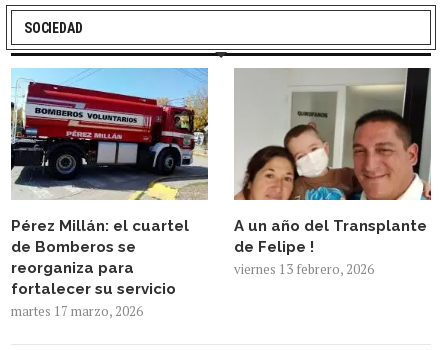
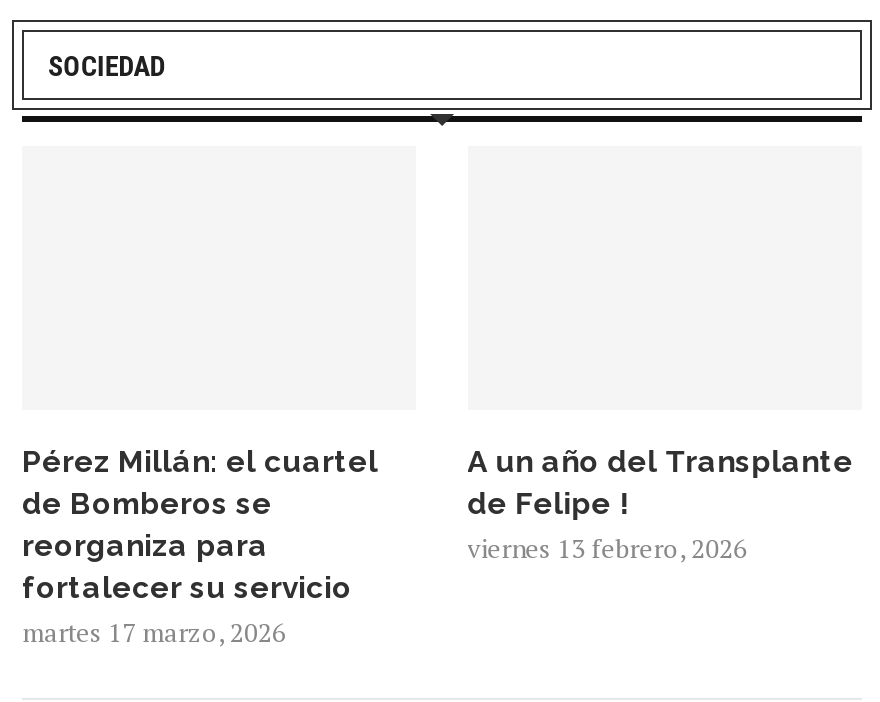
[10,67,209,201] [image] -> none
[233,67,432,201] [image] -> none

